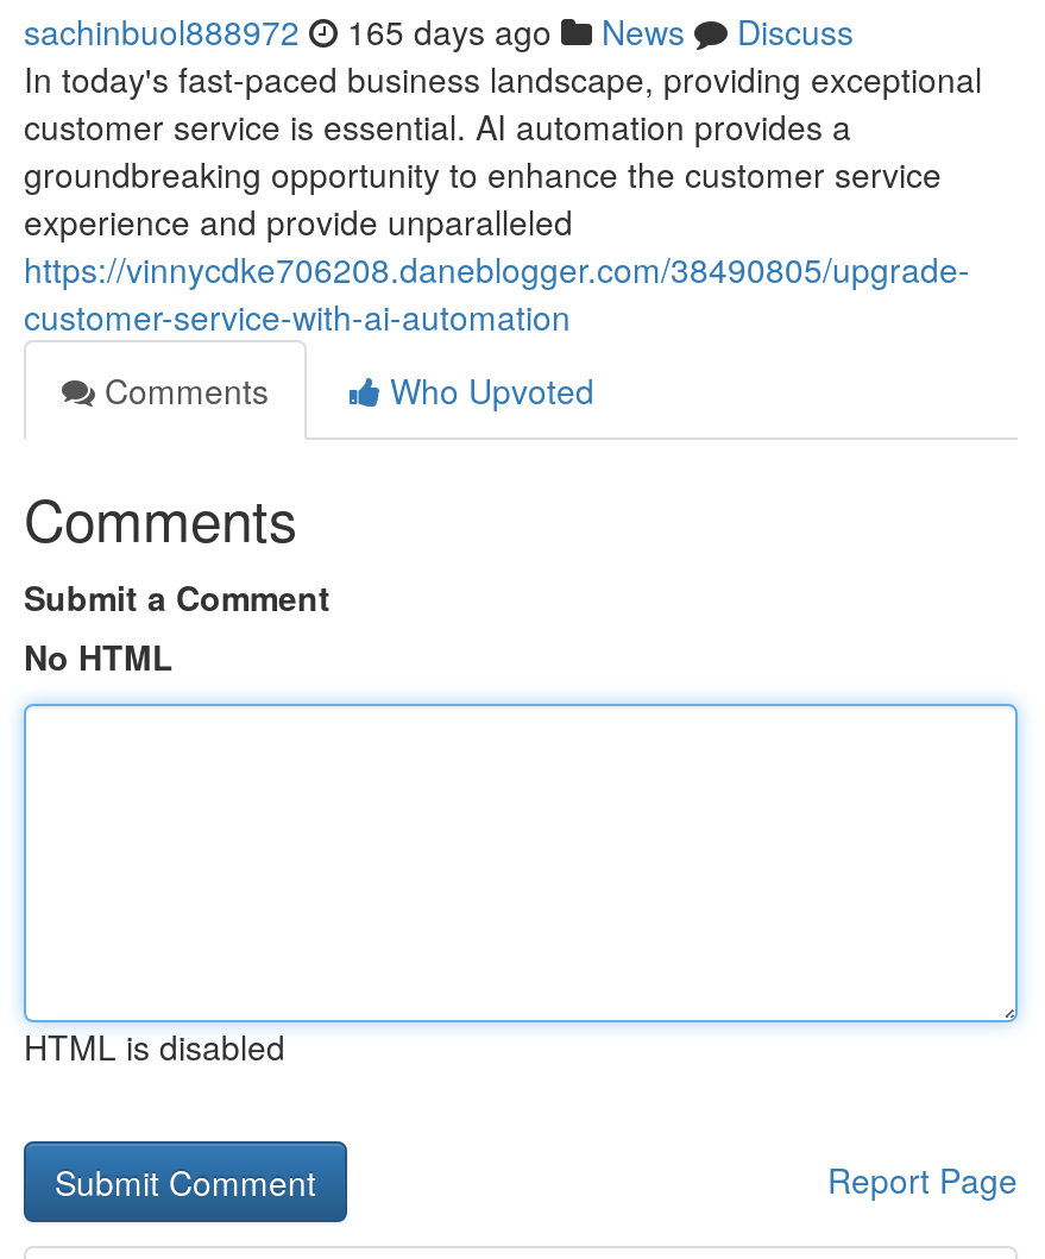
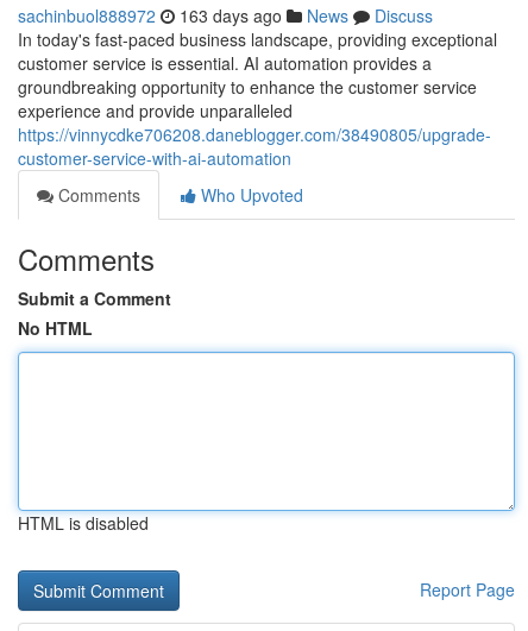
[24,7,854,55] sachinbuol888972 165 days ago News Discuss -> [18,4,433,27] sachinbuol888972 163 days ago News Discuss

